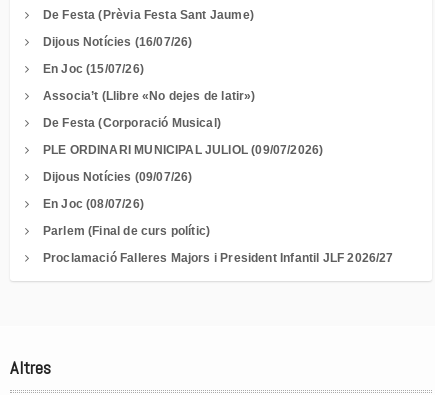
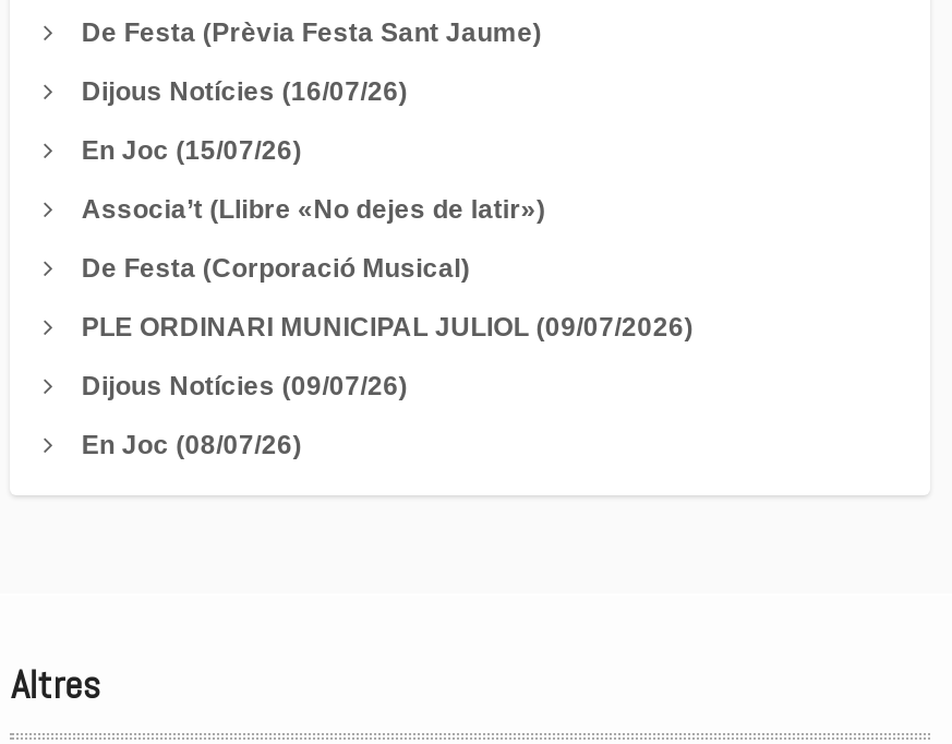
[43,224,394,265] Parlem (Final de curs polític) | Proclamació Falleres Majors i President Infantil JLF 2026/27 -> none

